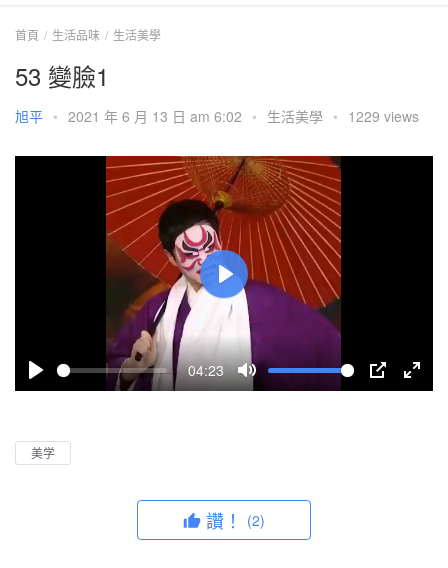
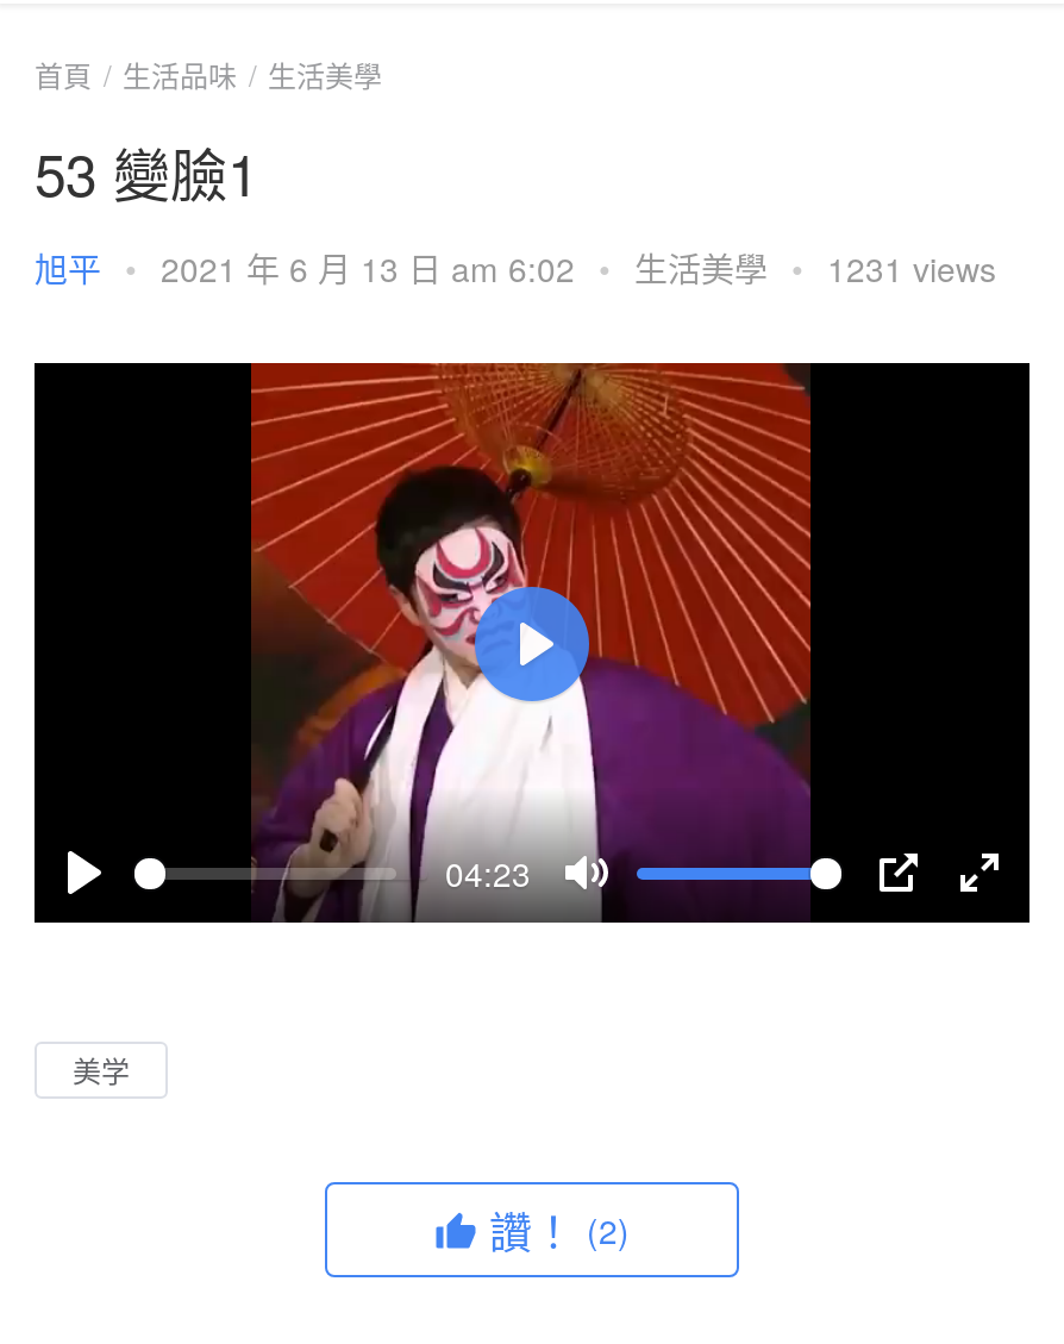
[15,106,419,126] 旭平 • 2021 年 6 月 13 日 am 6:02 • 生活美學 • 1229 views -> [35,244,996,292] 旭平 • 2021 年 6 月 13 日 am 6:02 • 生活美學 • 1231 views

